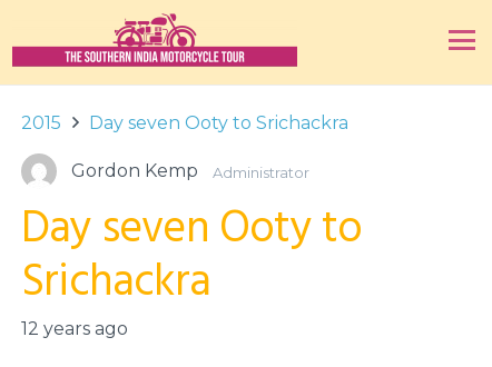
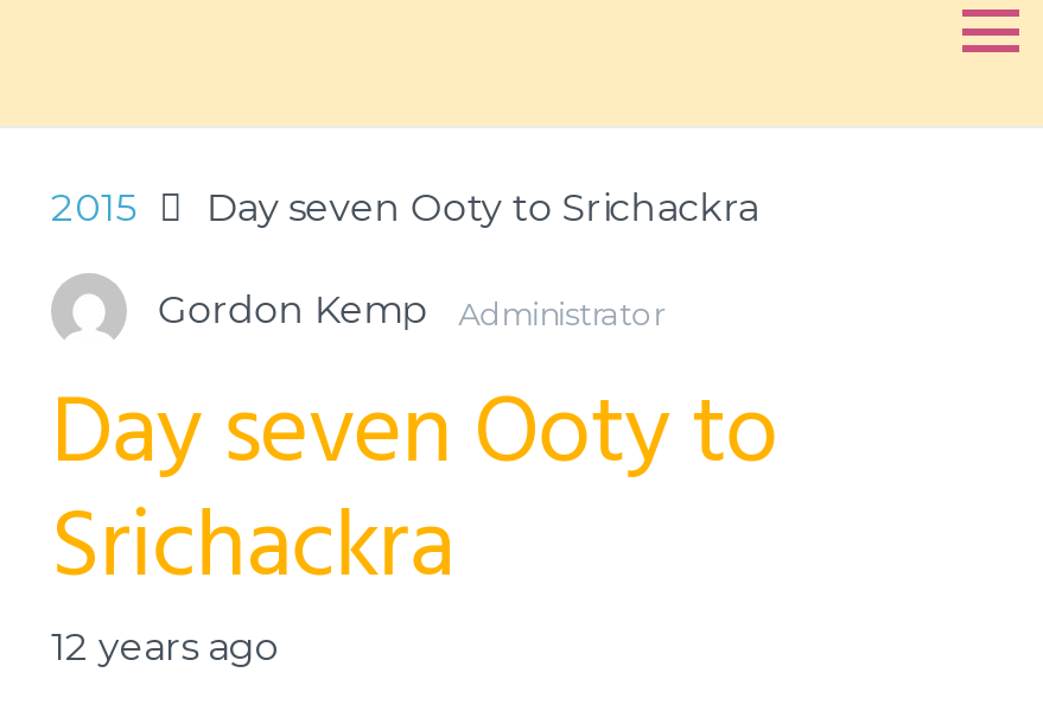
[11,12,298,68] [image] -> none

